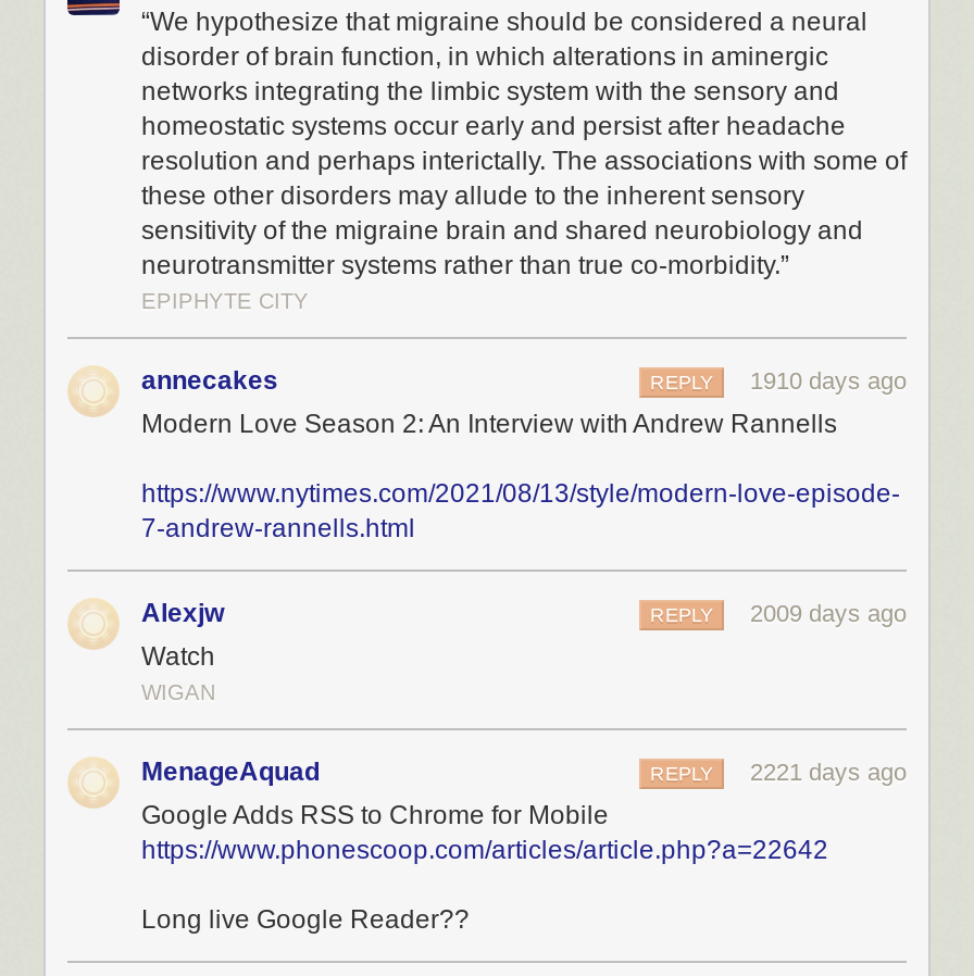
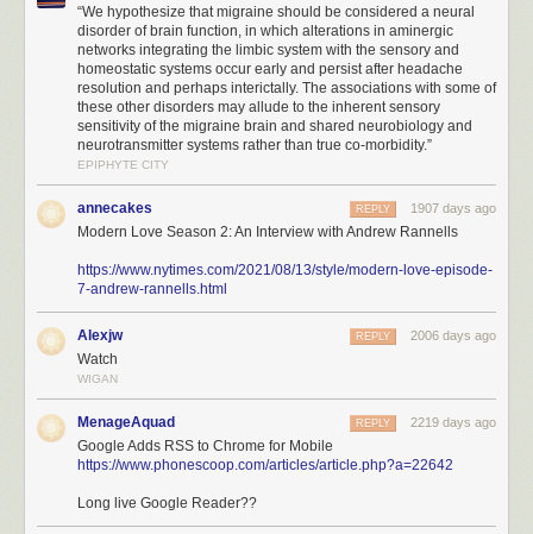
[650,367,907,393] REPLY 1910 days ago -> [356,201,496,215] REPLY 1907 days ago
[650,600,907,626] REPLY 2009 days ago -> [356,328,496,343] REPLY 2006 days ago
[650,759,907,785] REPLY 2221 days ago -> [356,415,496,429] REPLY 2219 days ago

